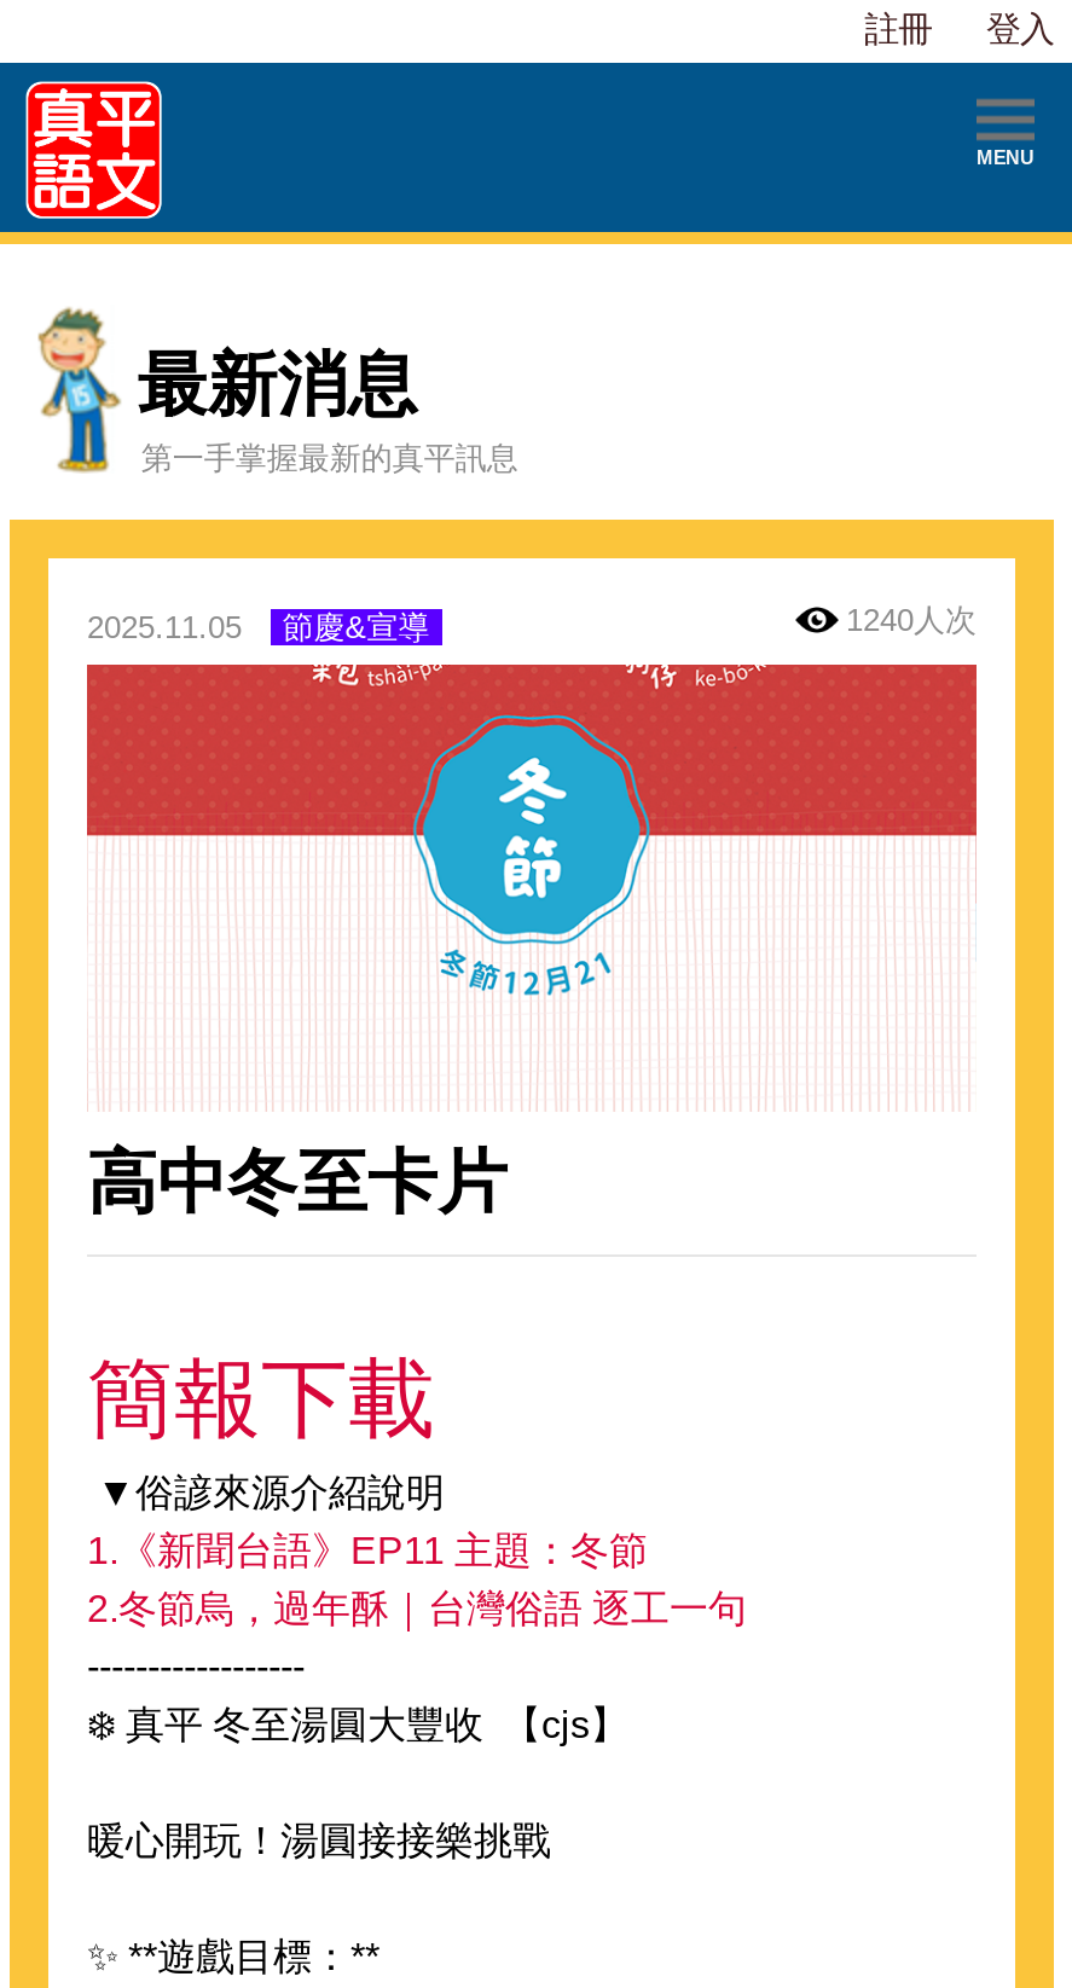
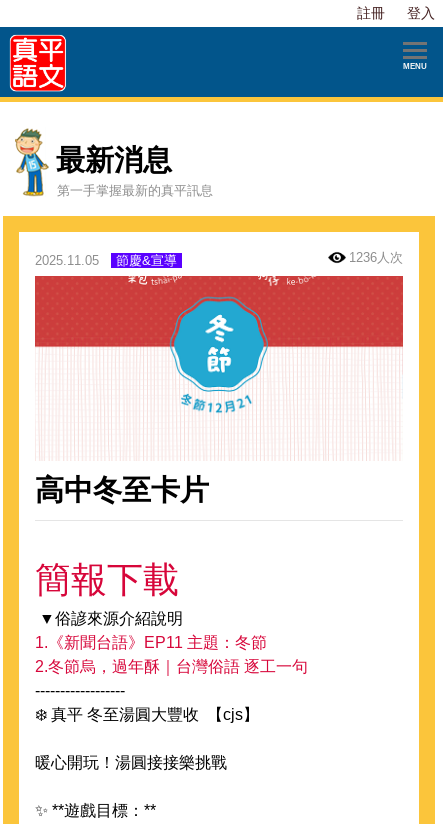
[846,601,977,637] 1240人次 -> [349,250,403,265] 1236人次

